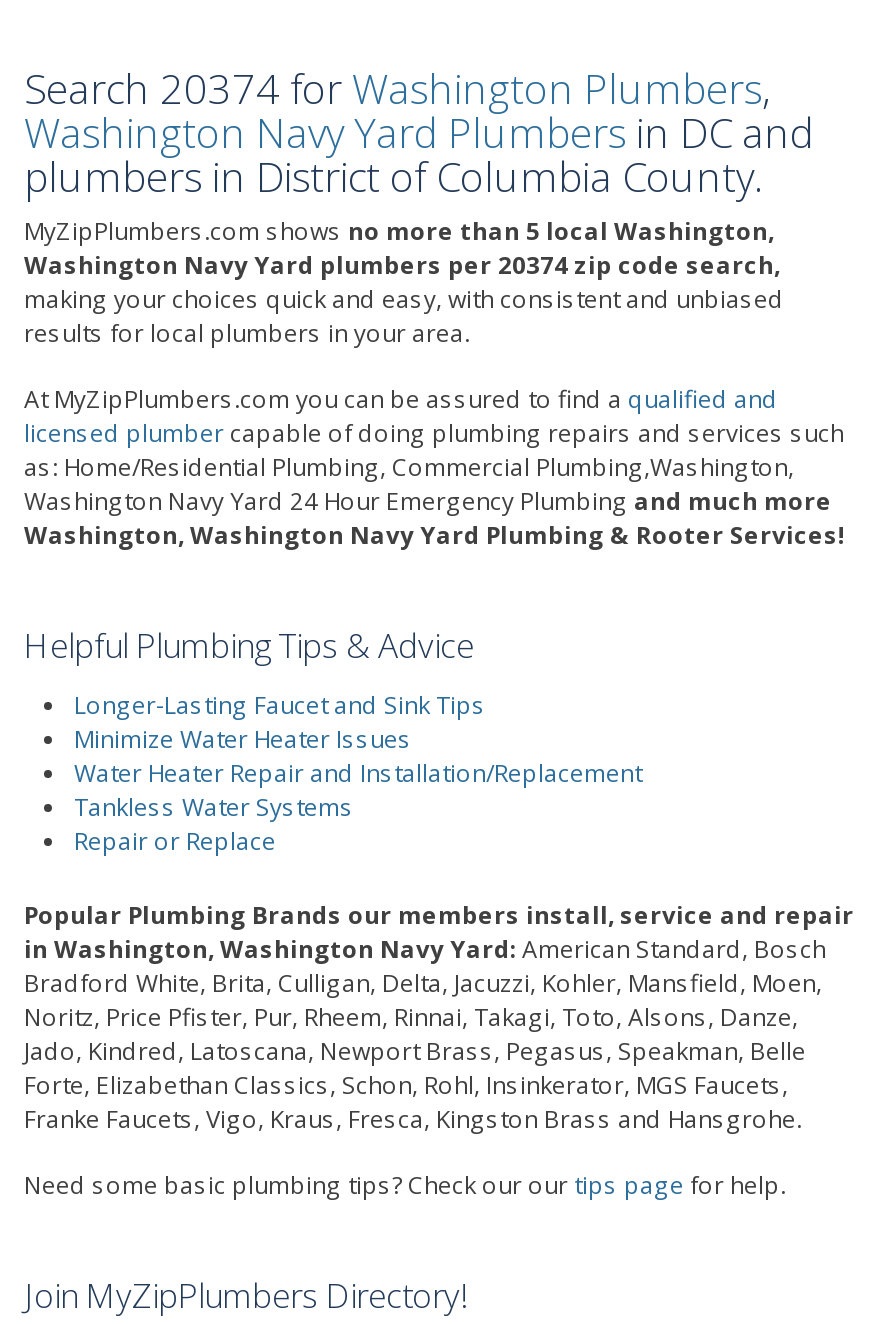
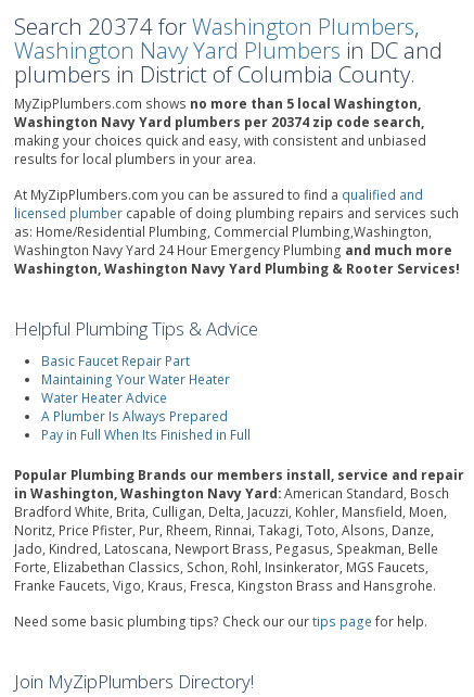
[74,688,642,858] Longer-Lasting Faucet and Sink Tips | Minimize Water Heater Issues | Water Heater Repair and Installation/Replacement | Tankless Water Systems | Repair or Replace -> [41,352,251,444] Basic Faucet Repair Part | Maintaining Your Water Heater | Water Heater Advice | A Plumber Is Always Prepared | Pay in Full When Its Finished in Full

